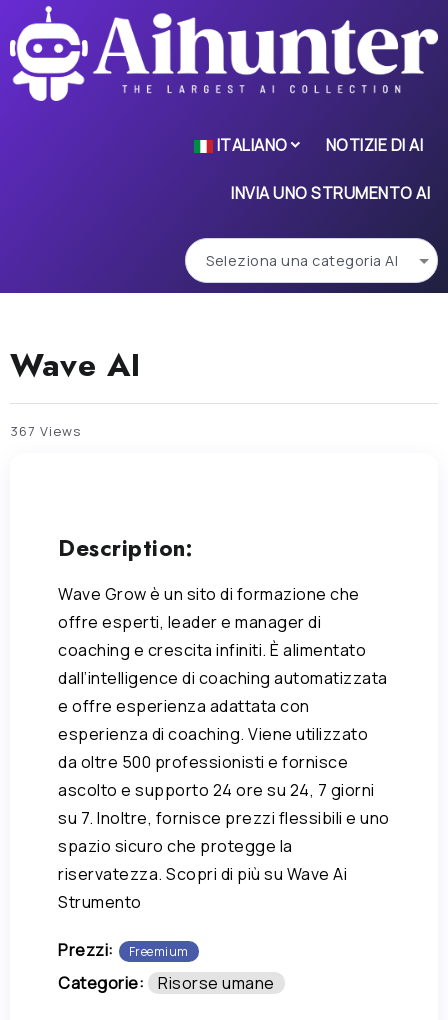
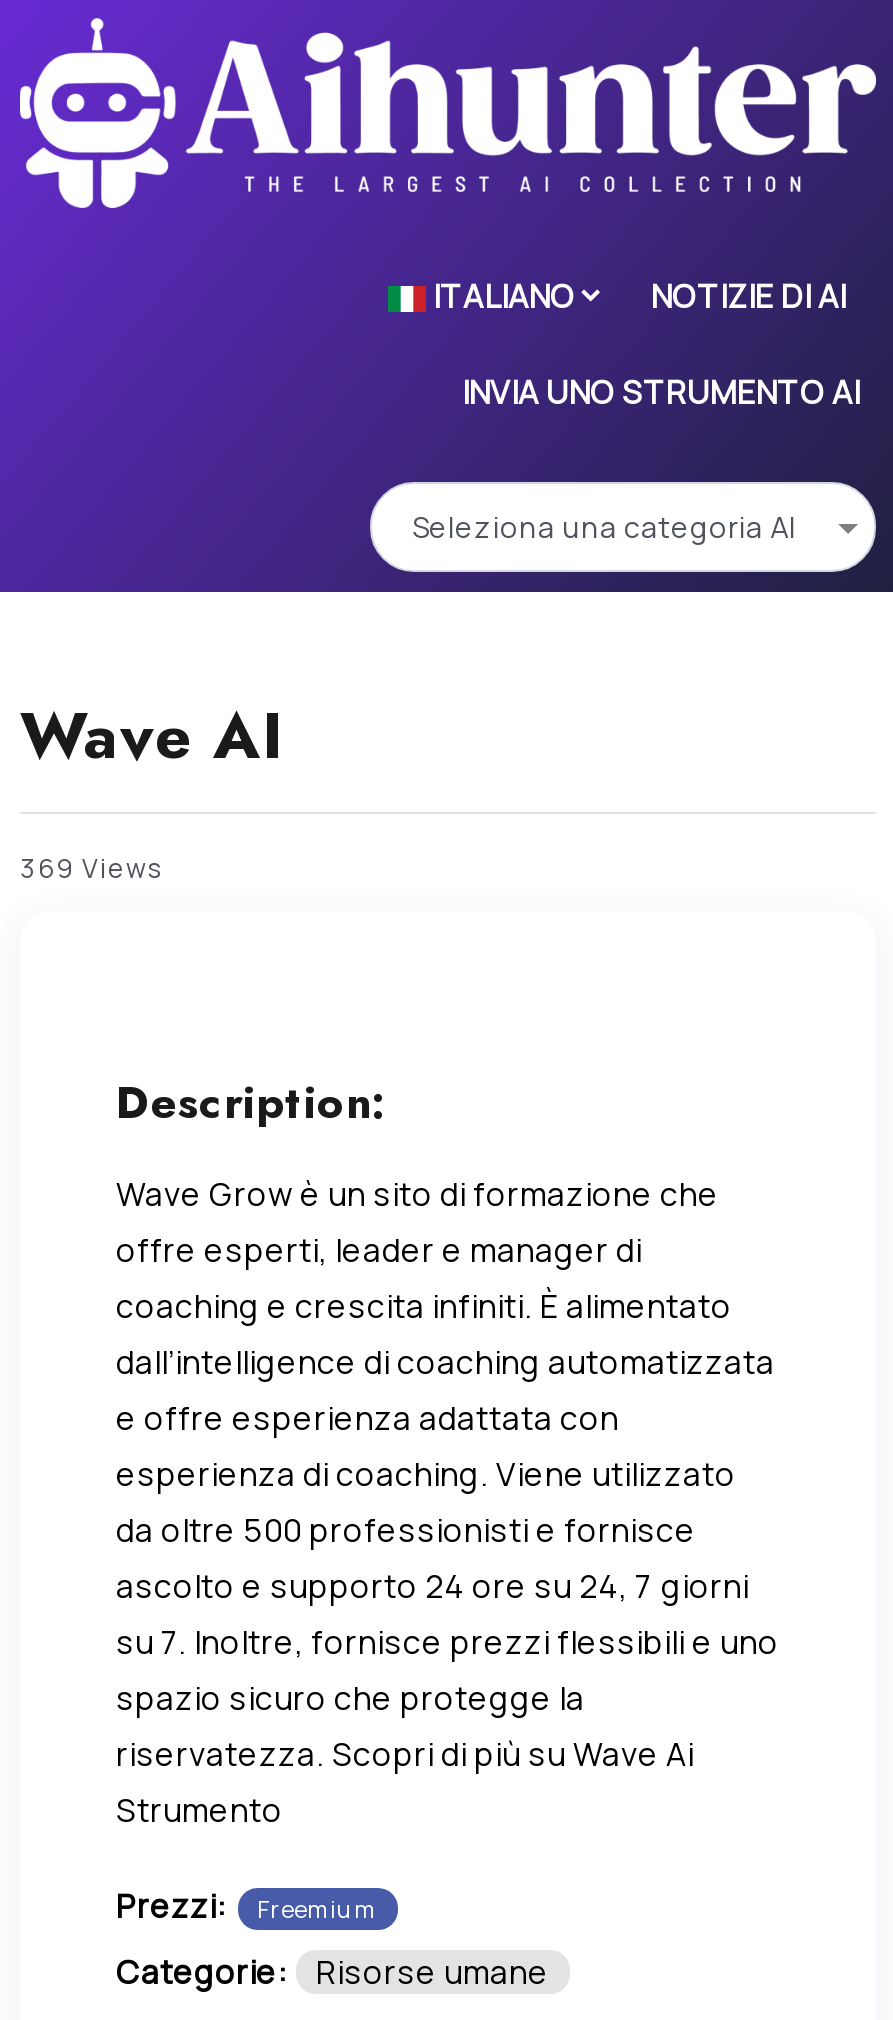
[10,422,81,440] 367 Views -> [20,850,164,886] 369 Views

